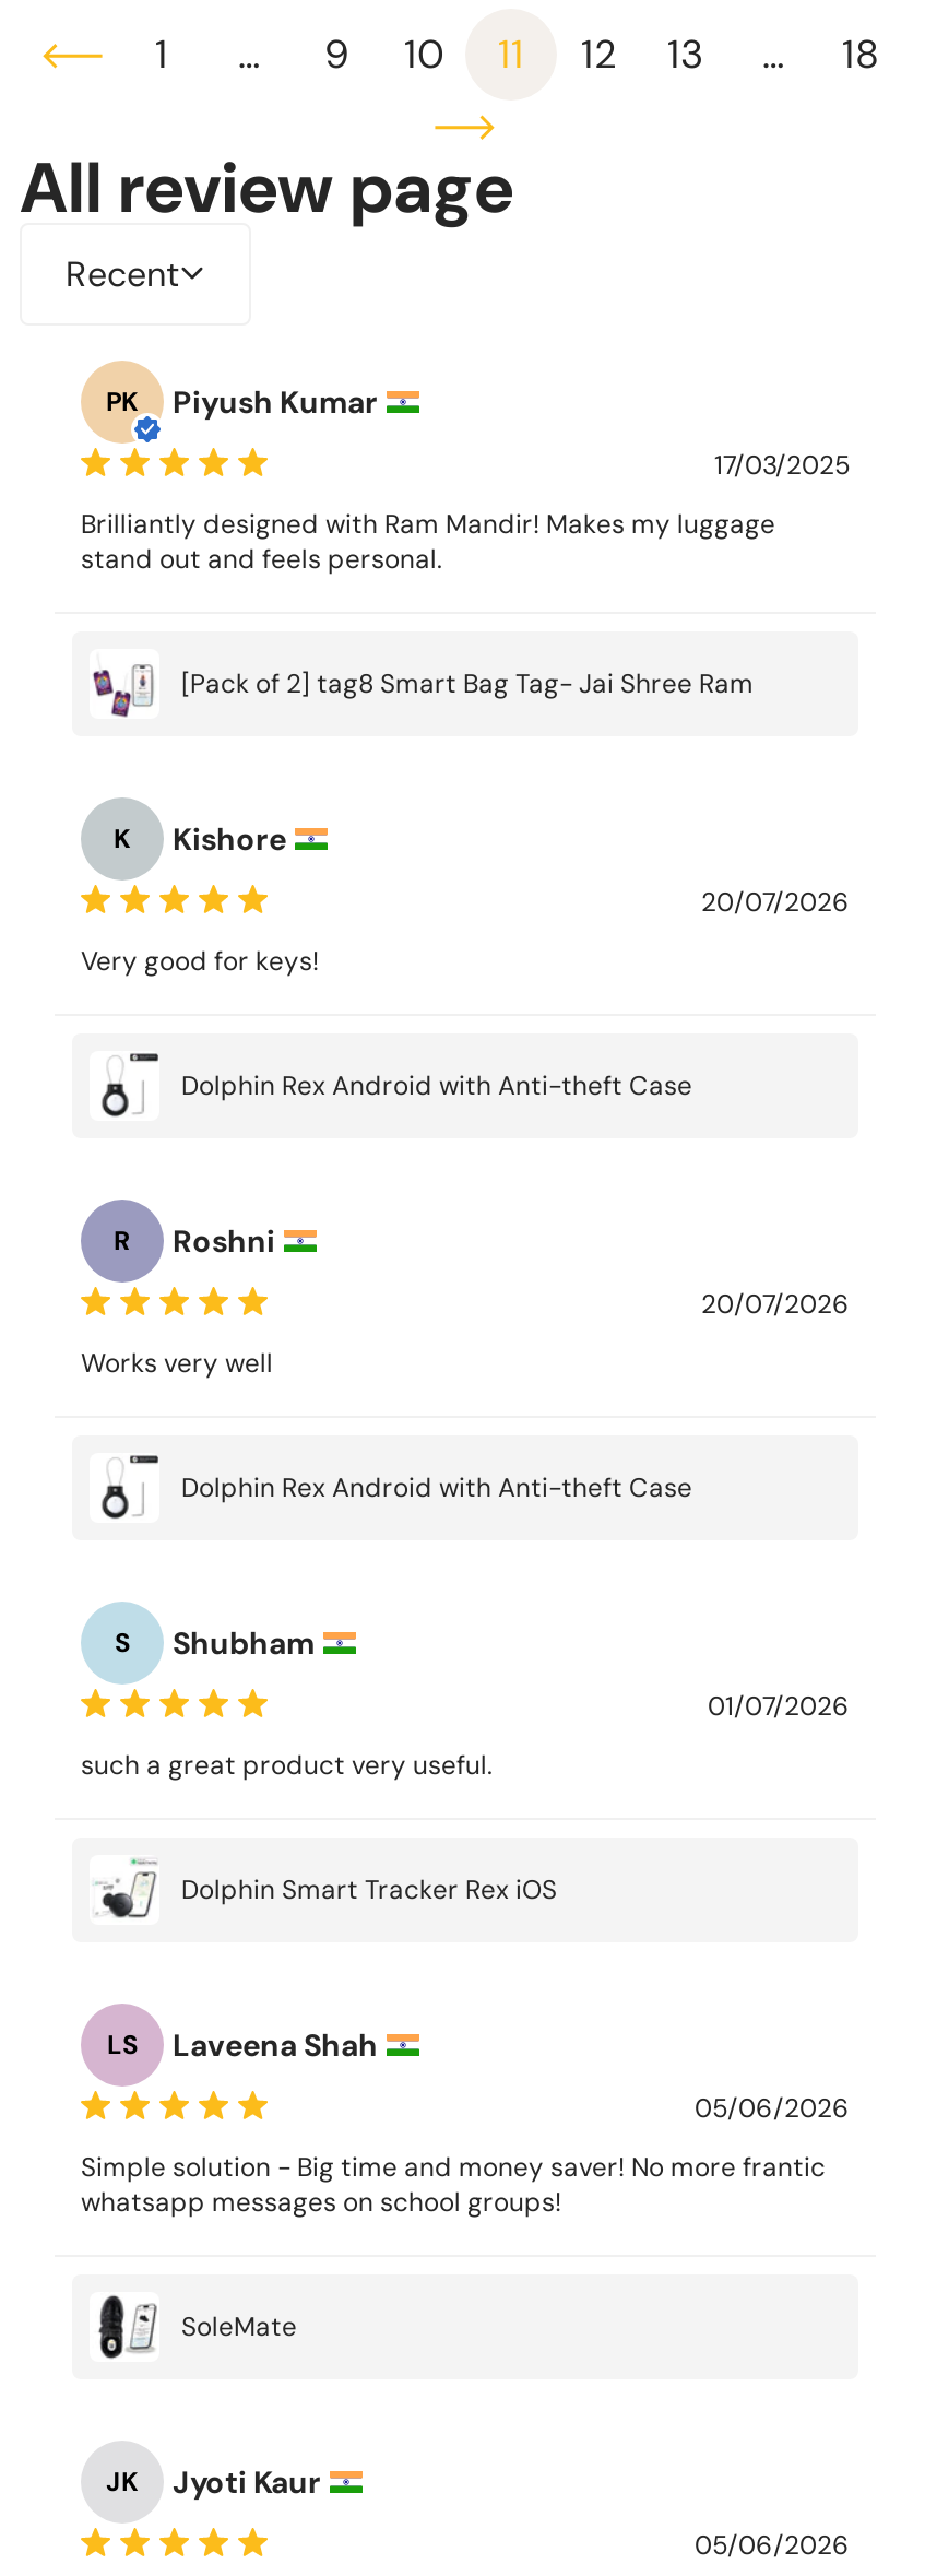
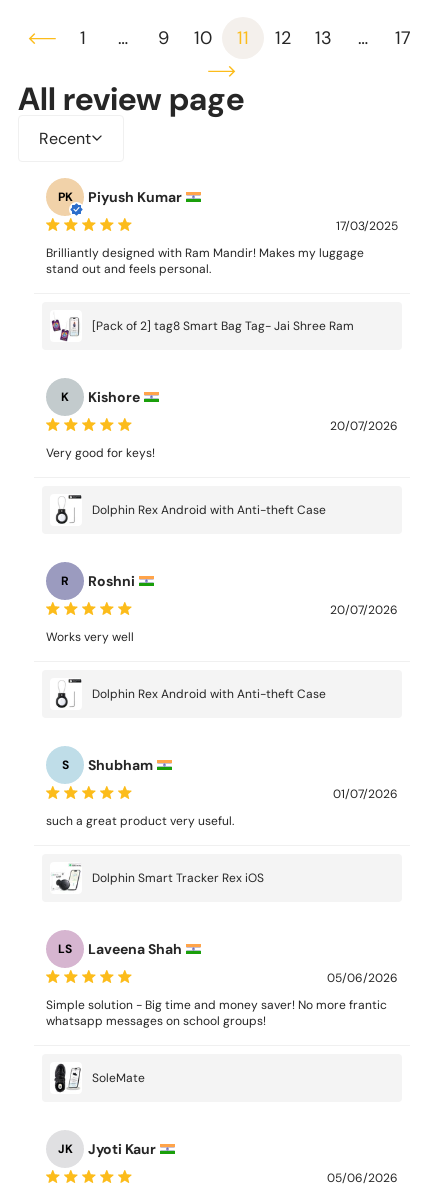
[842,29,879,81] 18 -> [395,26,411,50] 17

